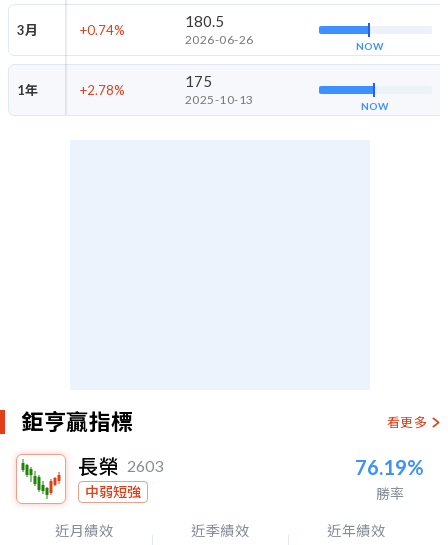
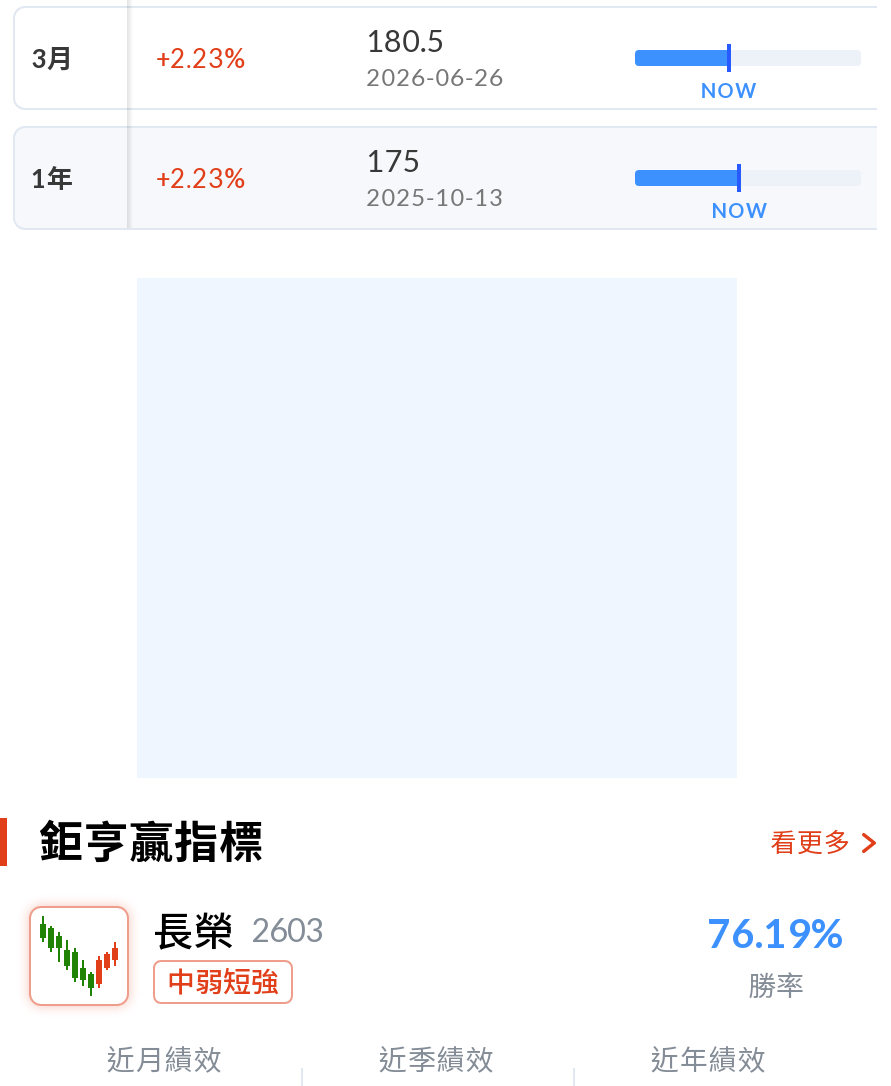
[80,21,125,37] +0.74% -> [156,41,246,73] +2.23%
[80,81,125,97] +2.78% -> [156,161,246,193] +2.23%

